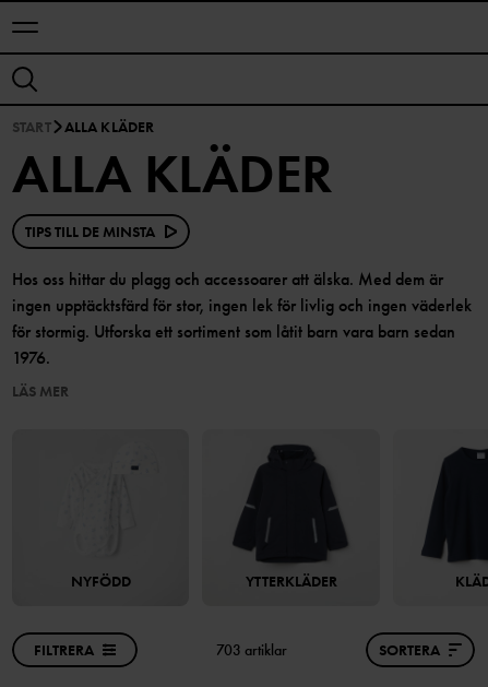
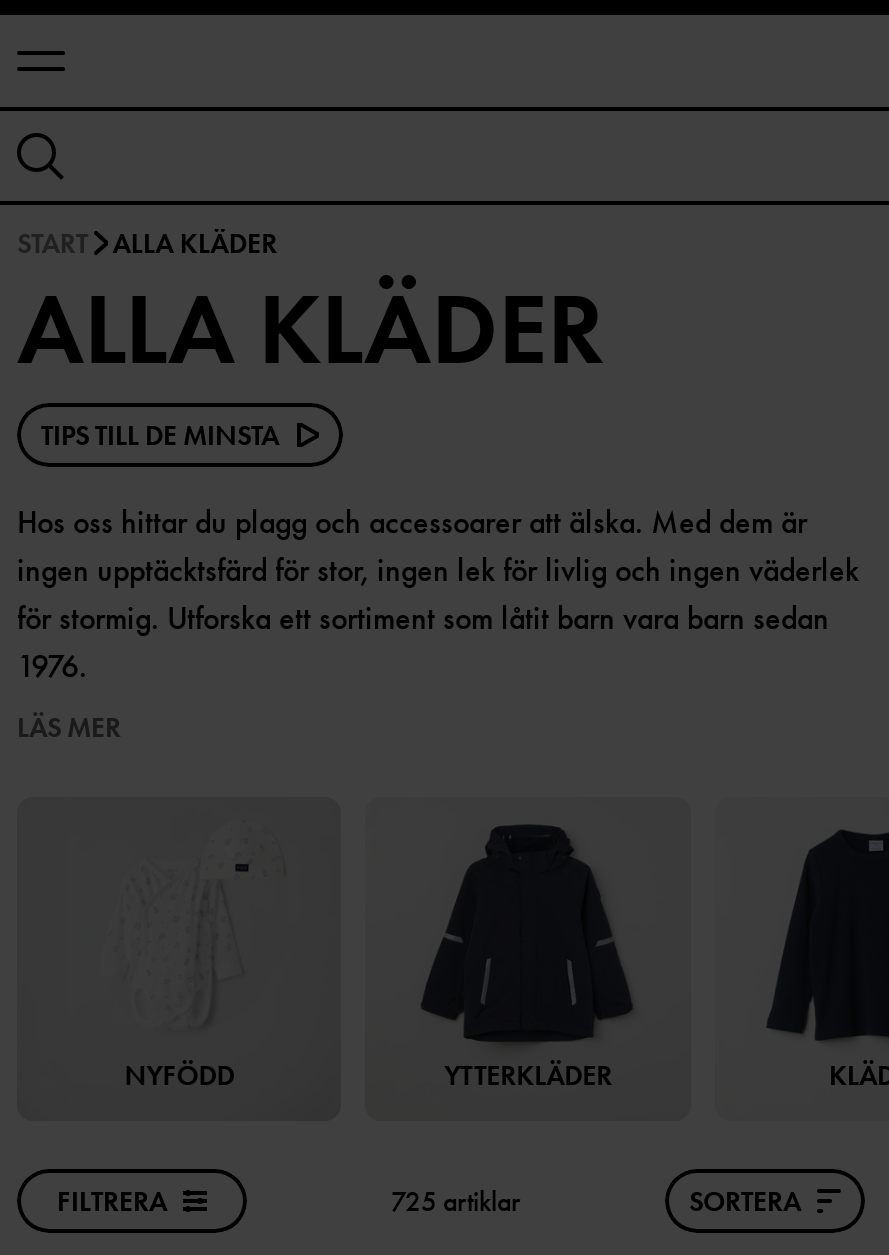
[216,640,287,660] 703 artiklar -> [391,1184,521,1220] 725 artiklar

